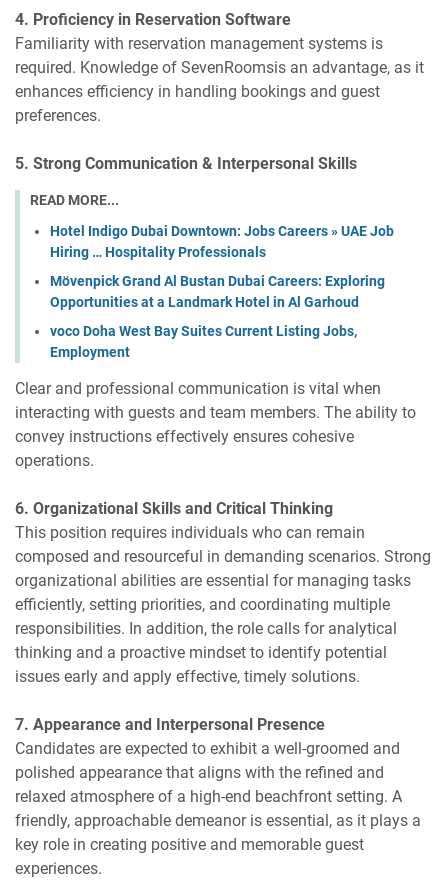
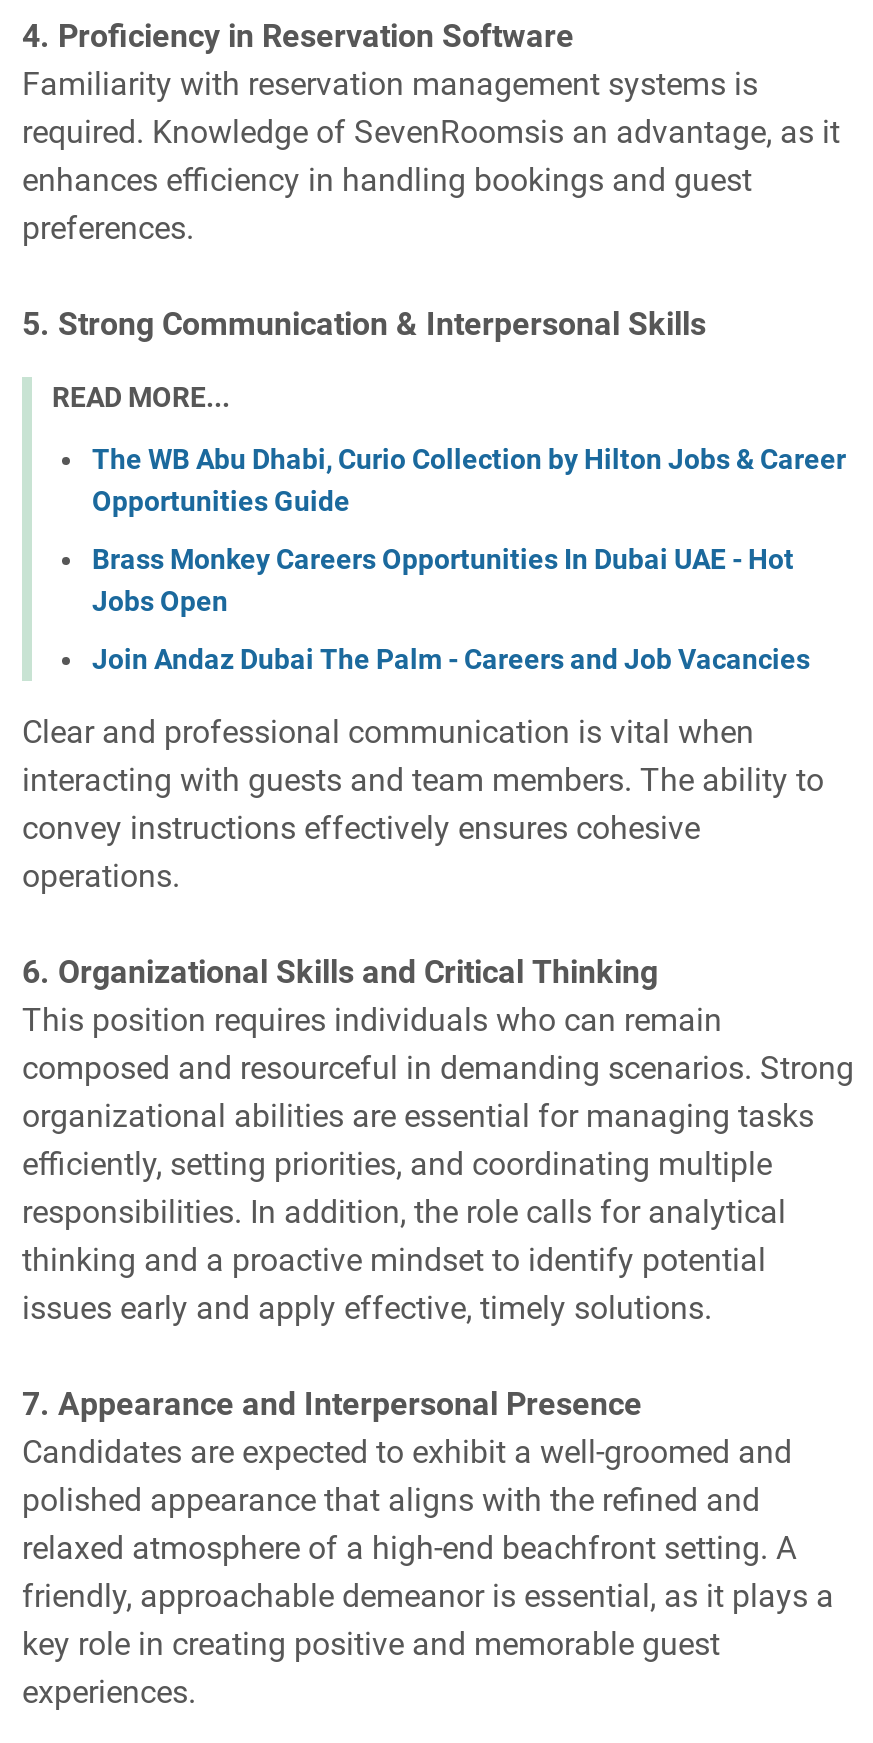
[50,223,394,260] Hotel Indigo Dubai Downtown: Jobs Careers » UAE Job | Hiring … Hospitality Professionals -> [92,443,846,517] The WB Abu Dhabi, Curio Collection by Hilton Jobs & Career | Opportunities Guide
[50,273,385,310] Mövenpick Grand Al Bustan Dubai Careers: Exploring | Opportunities at a Landmark Hotel in Al Garhoud -> [92,543,794,617] Brass Monkey Careers Opportunities In Dubai UAE - Hot | Jobs Open
[50,323,357,360] voco Doha West Bay Suites Current Listing Jobs, | Employment -> [92,643,810,675] Join Andaz Dubai The Palm - Careers and Job Vacancies

